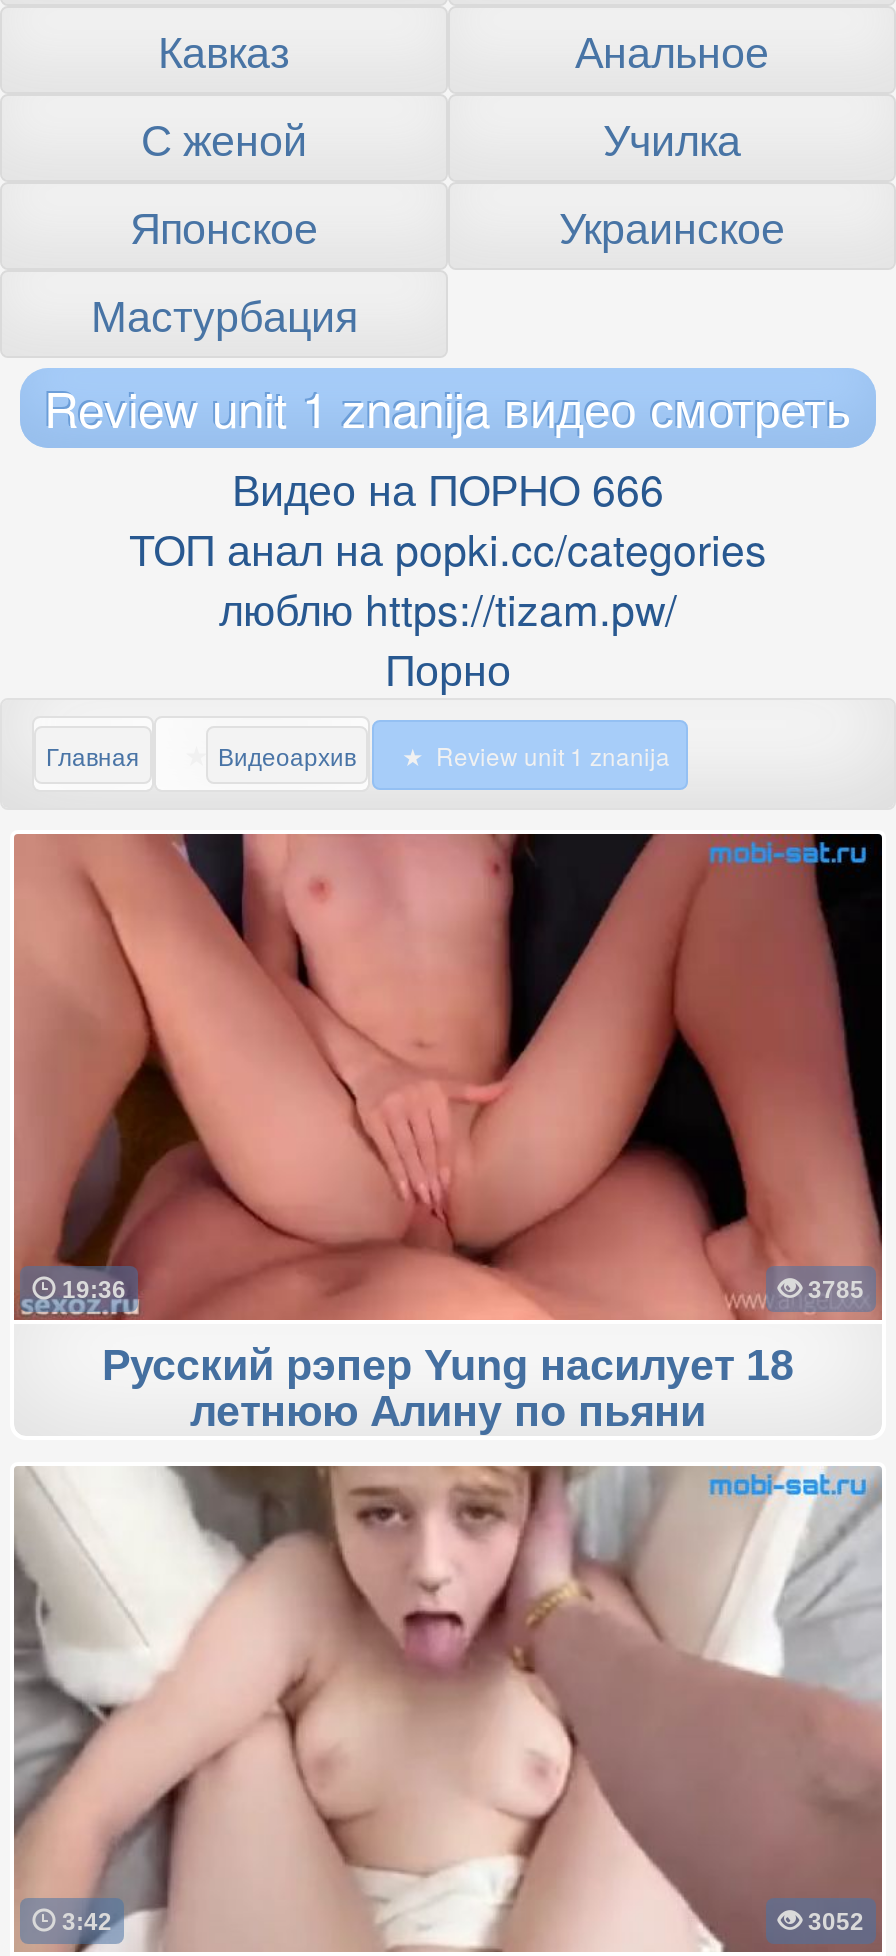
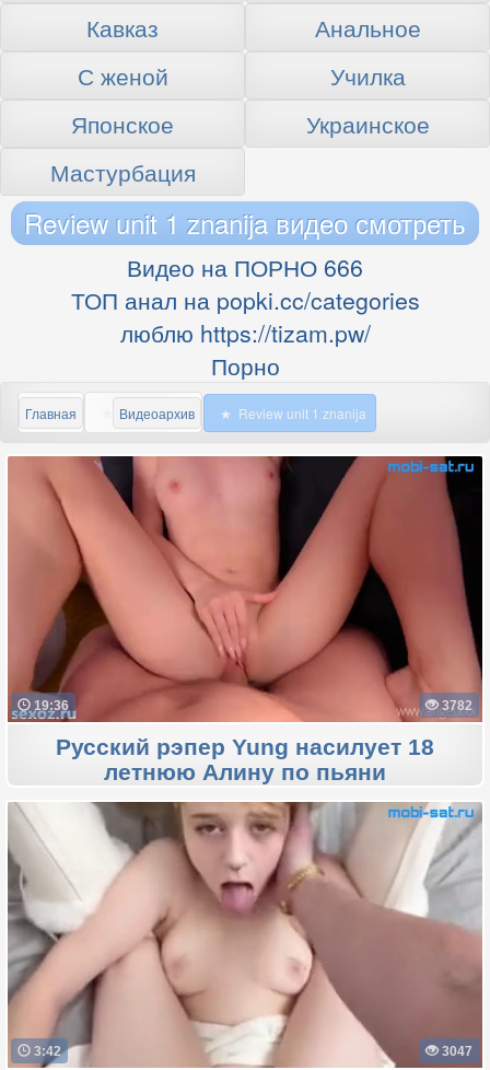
[802,1276,864,1304] 3785 -> [439,698,472,713] 3782
[802,1908,864,1936] 3052 -> [439,1044,472,1059] 3047

